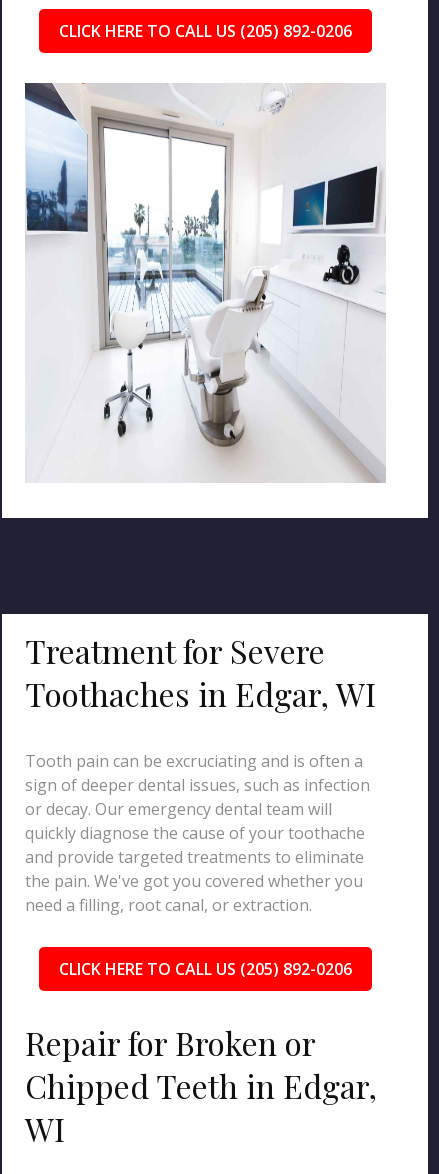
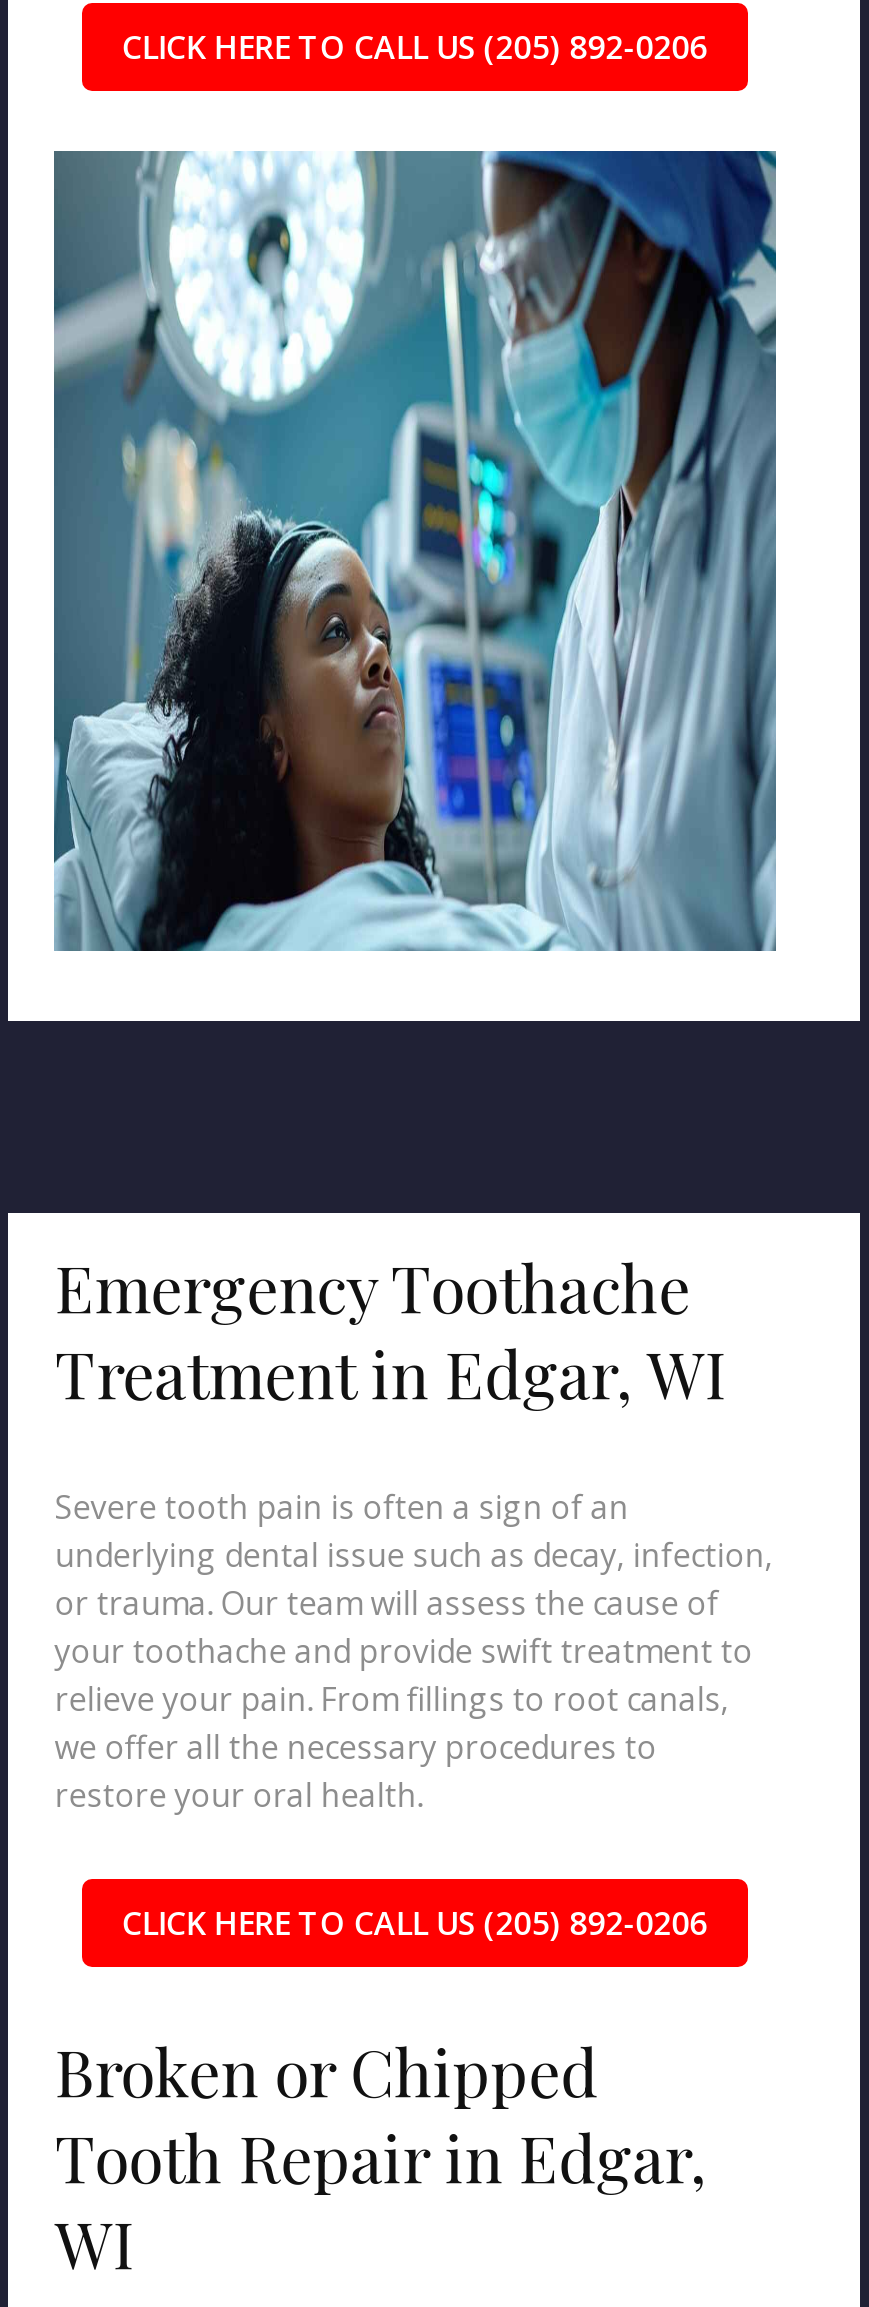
[25,83,386,483] [image] -> [52,149,778,953] [image]
[25,629,376,715] Treatment for Severe | Toothaches in Edgar, WI -> [54,1243,726,1415] Emergency Toothache | Treatment in Edgar, WI
[25,750,370,916] Tooth pain can be excruciating and is often a | sign of deeper dental issues, such as infection | or decay. Our emergency dental team will | quickly diagnose the cause of your toothache | and provide targeted treatments to eliminate | the pain. We've got you covered whether you | need a filling, root canal, or extraction. -> [54,1485,772,1817] Severe tooth pain is often a sign of an | underlying dental issue such as decay, infection, | or trauma. Our team will assess the cause of | your toothache and provide swift treatment to | relieve your pain. From fillings to root canals, | we offer all the necessary procedures to | restore your oral health.
[25,1021,377,1107] Repair for Broken or | Chipped Teeth in Edgar, -> [54,2027,706,2199] Broken or Chipped | Tooth Repair in Edgar,

